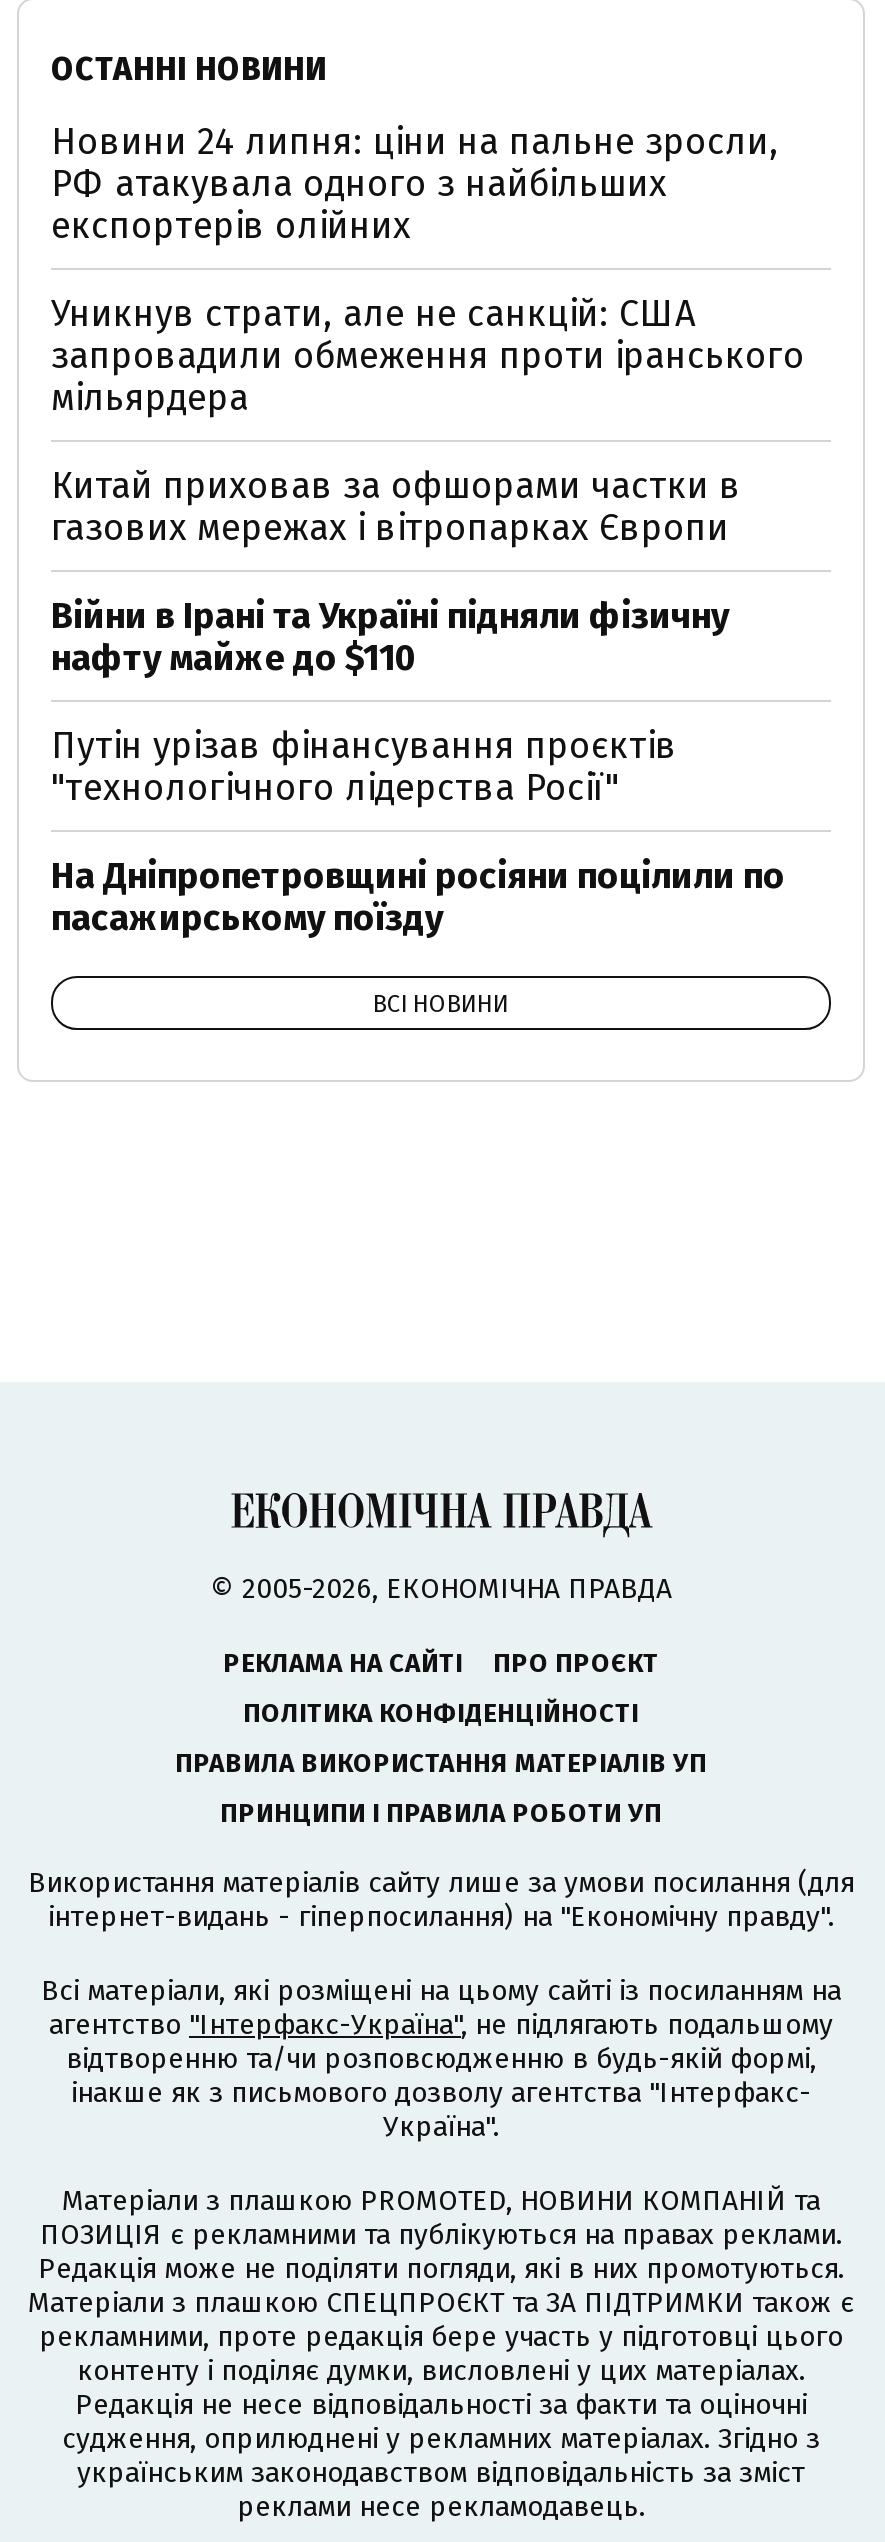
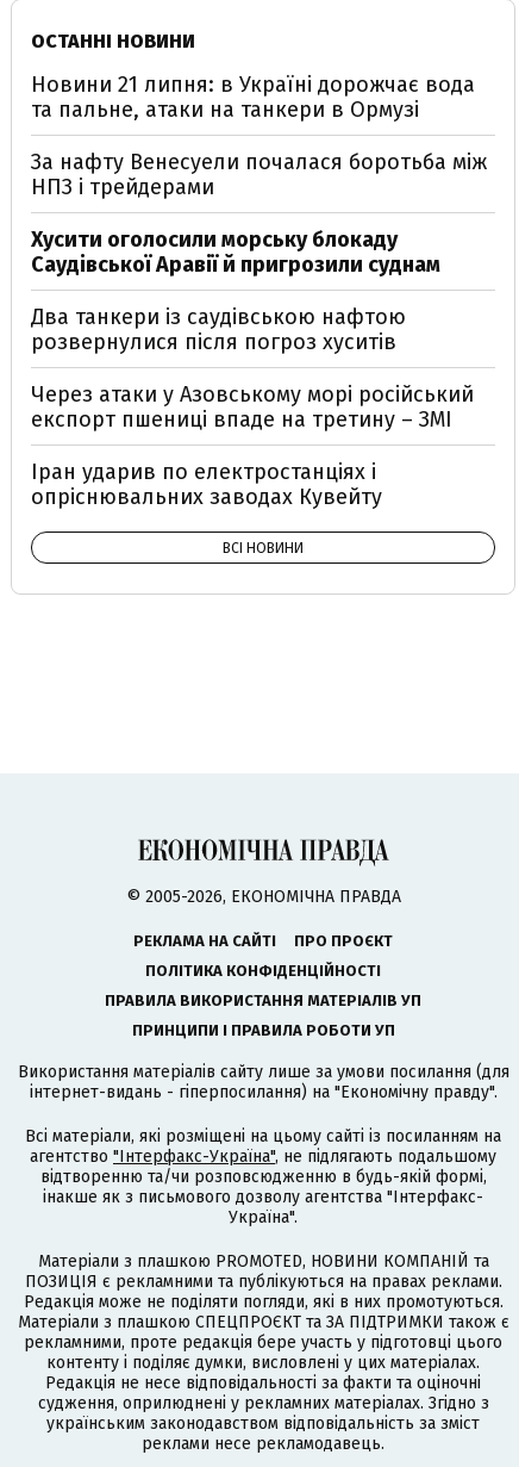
[51,119,779,247] Новини 24 липня: ціни на пальне зросли, | РФ атакувала одного з найбільших | експортерів олійних -> [31,71,475,122] Новини 21 липня: в Україні дорожчає вода | та пальне, атаки на танкери в Ормузі
[51,291,805,419] Уникнув страти, але не санкцій: США | запровадили обмеження проти іранського | мільярдера -> [31,149,487,200] За нафту Венесуели почалася боротьба між | НПЗ і трейдерами
[51,463,741,549] Китай приховав за офшорами частки в | газових мережах і вітропарках Європи -> [31,226,440,277] Хусити оголосили морську блокаду | Саудівської Аравії й пригрозили суднам
[51,593,729,679] Війни в Ірані та Україні підняли фізичну | нафту майже до $110 -> [31,304,406,355] Два танкери із саудівською нафтою | розвернулися після погроз хуситів
[51,723,677,809] Путін урізав фінансування проєктів | "технологічного лідерства Росії" -> [31,381,474,432] Через атаки у Азовському морі російський | експорт пшениці впаде на третину – ЗМІ
[51,853,785,939] На Дніпропетровщині росіяни поцілили по | пасажирському поїзду -> [31,458,382,510] Іран ударив по електростанціях і | опріснювальних заводах Кувейту

